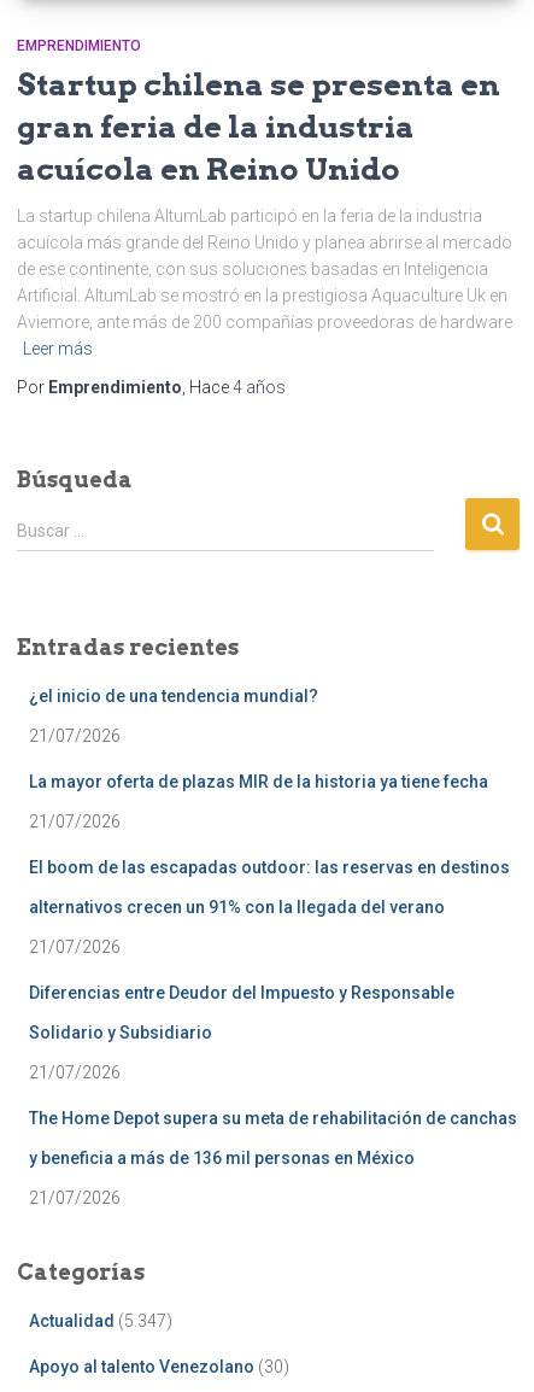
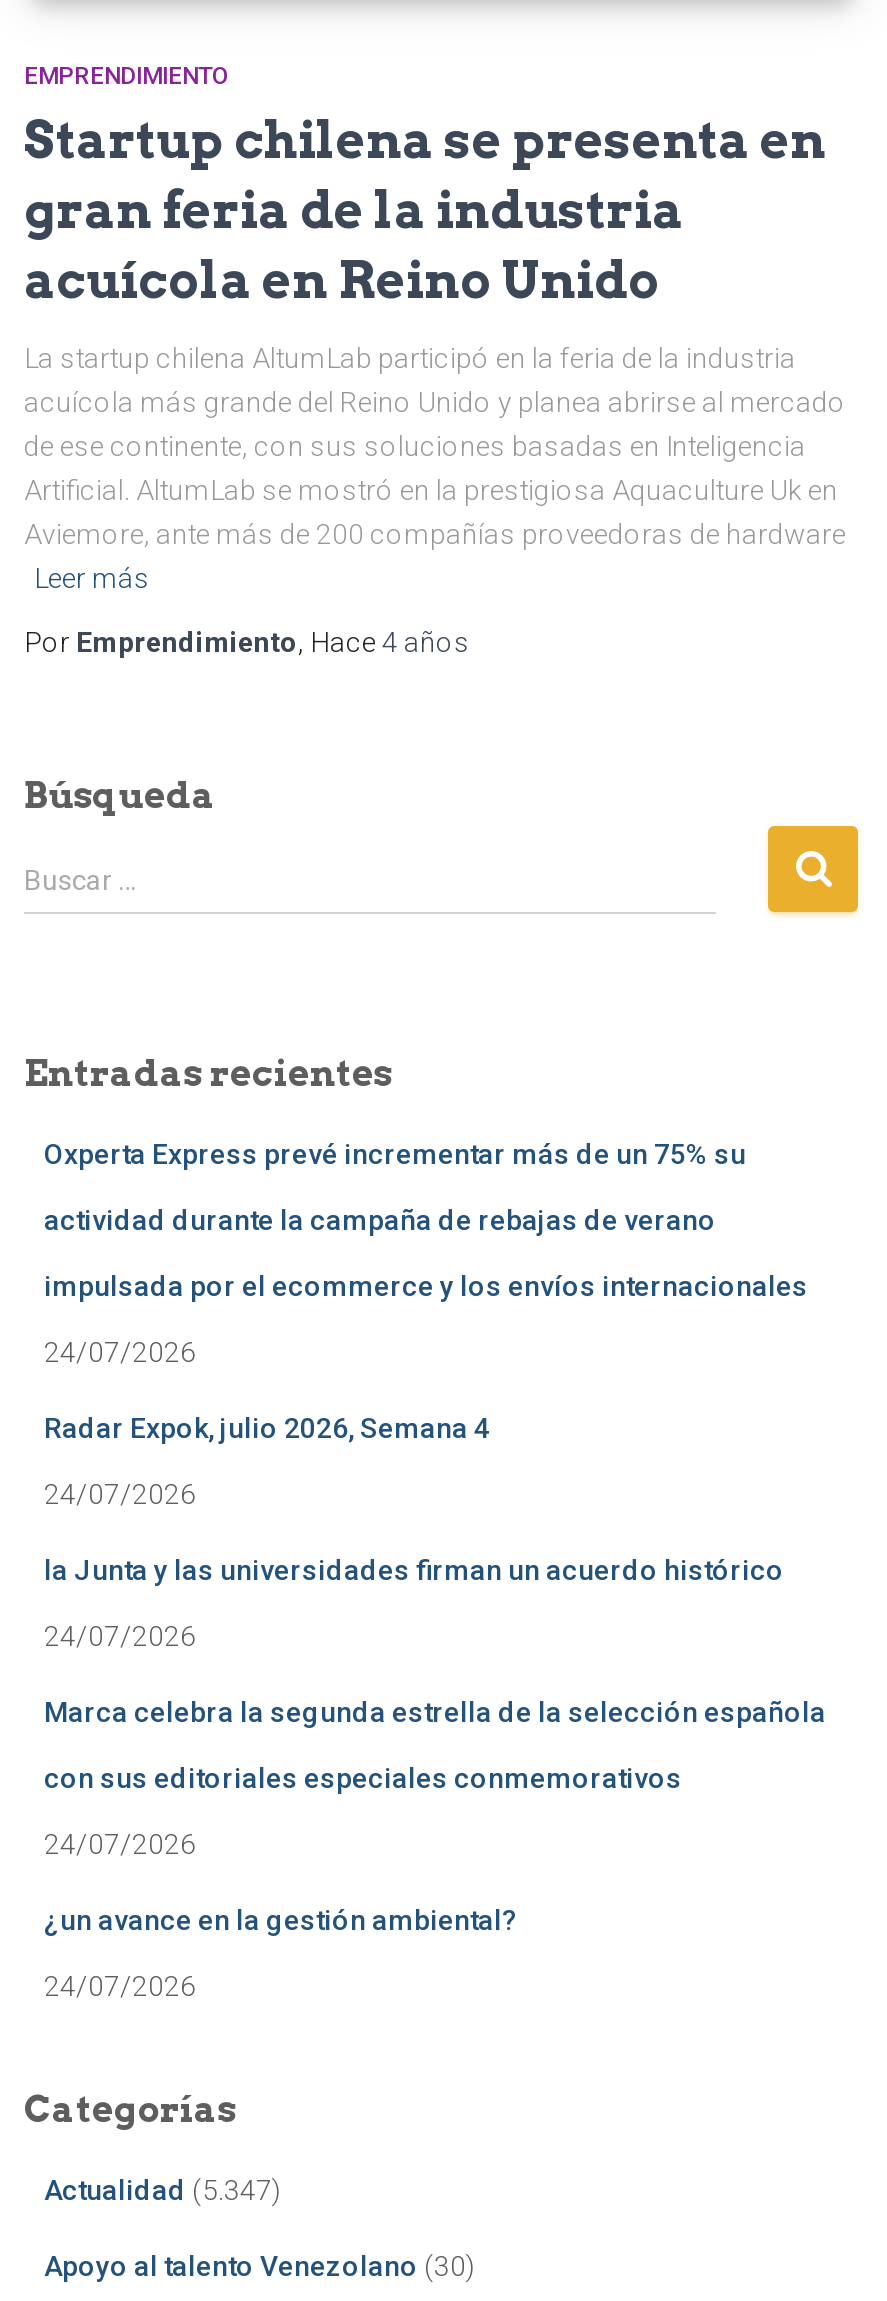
[29,686,318,706] ¿el inicio de una tendencia mundial? -> [44,1138,746,1170] Oxperta Express prevé incrementar más de un 75% su
[29,726,121,745] 21/07/2026 -> [44,1204,716,1236] actividad durante la campaña de rebajas de verano
[29,772,488,791] La mayor oferta de plazas MIR de la historia ya tiene fecha -> [44,1270,808,1302] impulsada por el ecommerce y los envíos internacionales
[29,812,121,831] 21/07/2026 -> [44,1336,196,1368] 24/07/2026
[29,858,510,877] El boom de las escapadas outdoor: las reservas en destinos -> [44,1412,490,1444] Radar Expok, julio 2026, Semana 4
[29,897,445,917] alternativos crecen un 91% con la llegada del verano -> [44,1478,196,1510] 24/07/2026
[29,937,121,957] 21/07/2026 -> [44,1554,784,1586] la Junta y las universidades firman un acuerdo histórico
[29,983,454,1002] Diferencias entre Deudor del Impuesto y Responsable -> [44,1620,196,1652] 24/07/2026
[29,1023,212,1042] Solidario y Subsidiario -> [44,1696,826,1728] Marca celebra la segunda estrella de la selección española
[29,1063,121,1082] 21/07/2026 -> [44,1762,682,1794] con sus editoriales especiales conmemorativos
[29,1109,517,1128] The Home Depot supera su meta de rehabilitación de canchas -> [44,1828,196,1860] 24/07/2026
[29,1148,415,1168] y beneficia a más de 136 mil personas en México -> [44,1904,518,1936] ¿un avance en la gestión ambiental?
[29,1188,121,1207] 21/07/2026 -> [44,1970,196,2002] 24/07/2026

